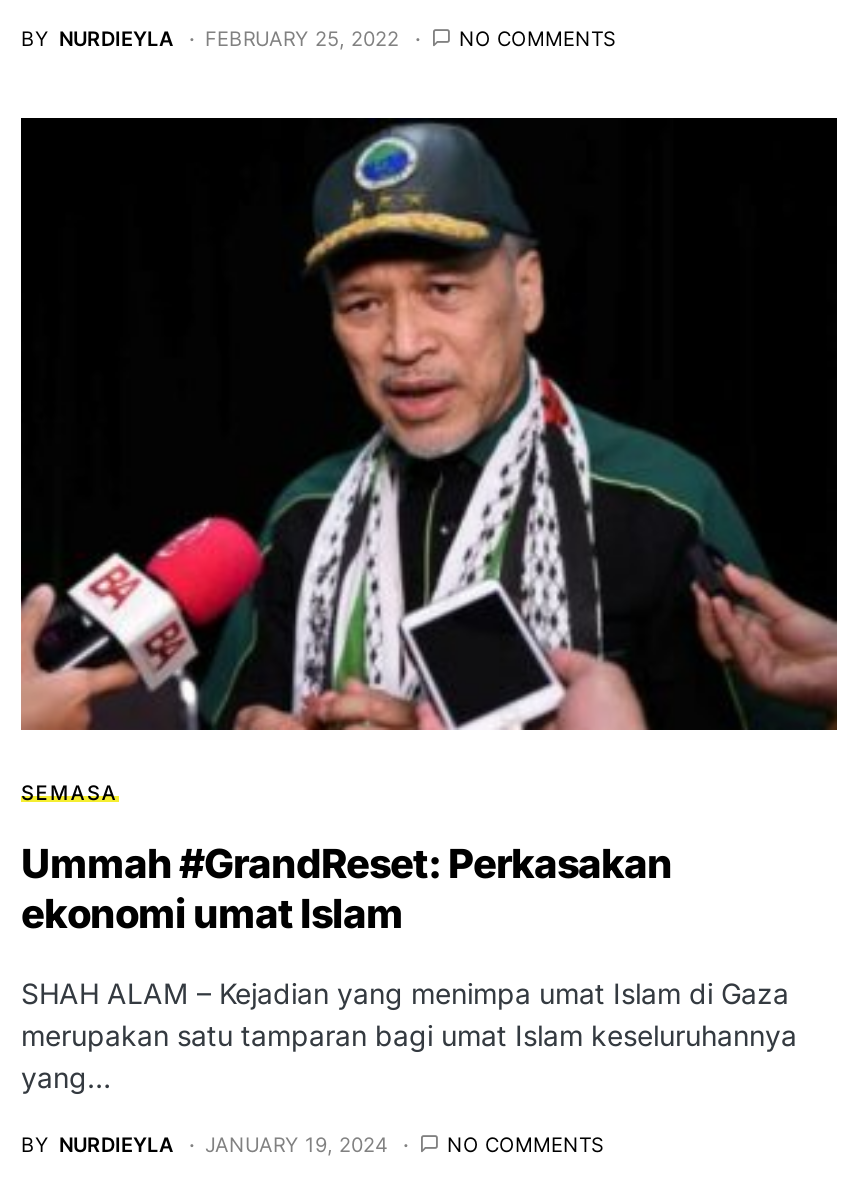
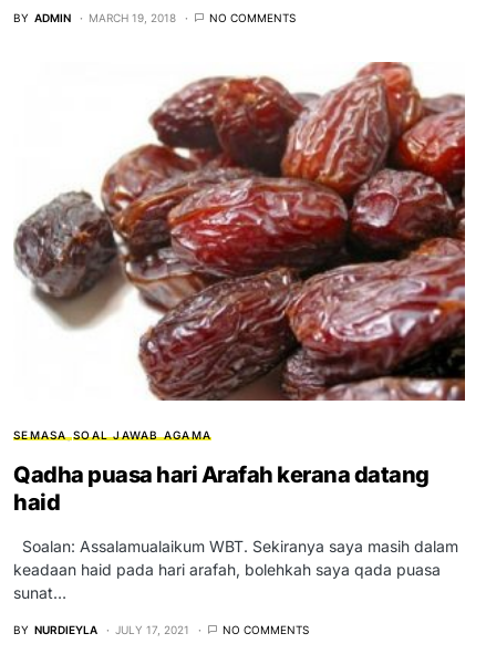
[21,26,399,50] BY NURDIEYLA | FEBRUARY 25, 2022 -> [13,11,176,24] BY ADMIN | MARCH 19, 2018
[19,115,839,804] [image] | SEMASA -> [13,61,466,441] [image] | SEMASA SOAL JAWAB AGAMA
[21,840,672,938] Ummah #GrandReset: Perkasakan | ekonomi umat Islam -> [13,461,429,515] Qadha puasa hari Arafah kerana datang | haid
[21,976,797,1094] SHAH ALAM – Kejadian yang menimpa umat Islam di Gaza | merupakan satu tamparan bagi umat Islam keseluruhannya | yang… -> [13,536,458,602] Soalan: Assalamualaikum WBT. Sekiranya saya masih dalam | keadaan haid pada hari arafah, bolehkah saya qada puasa | sunat…
[21,1132,387,1156] BY NURDIEYLA JANUARY 19, 2024 -> [13,623,189,636] BY NURDIEYLA JULY 17, 2021

